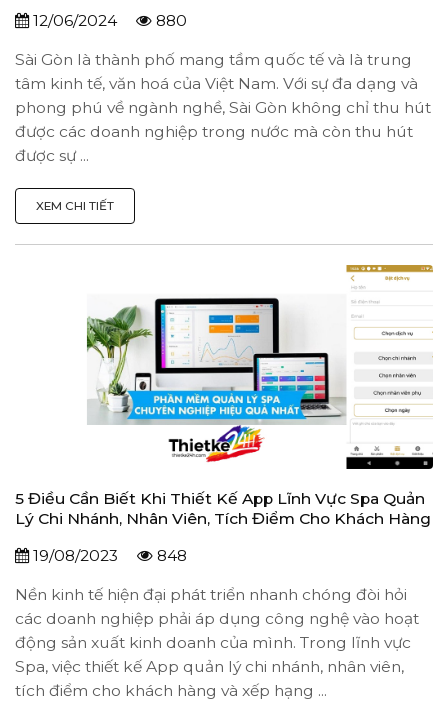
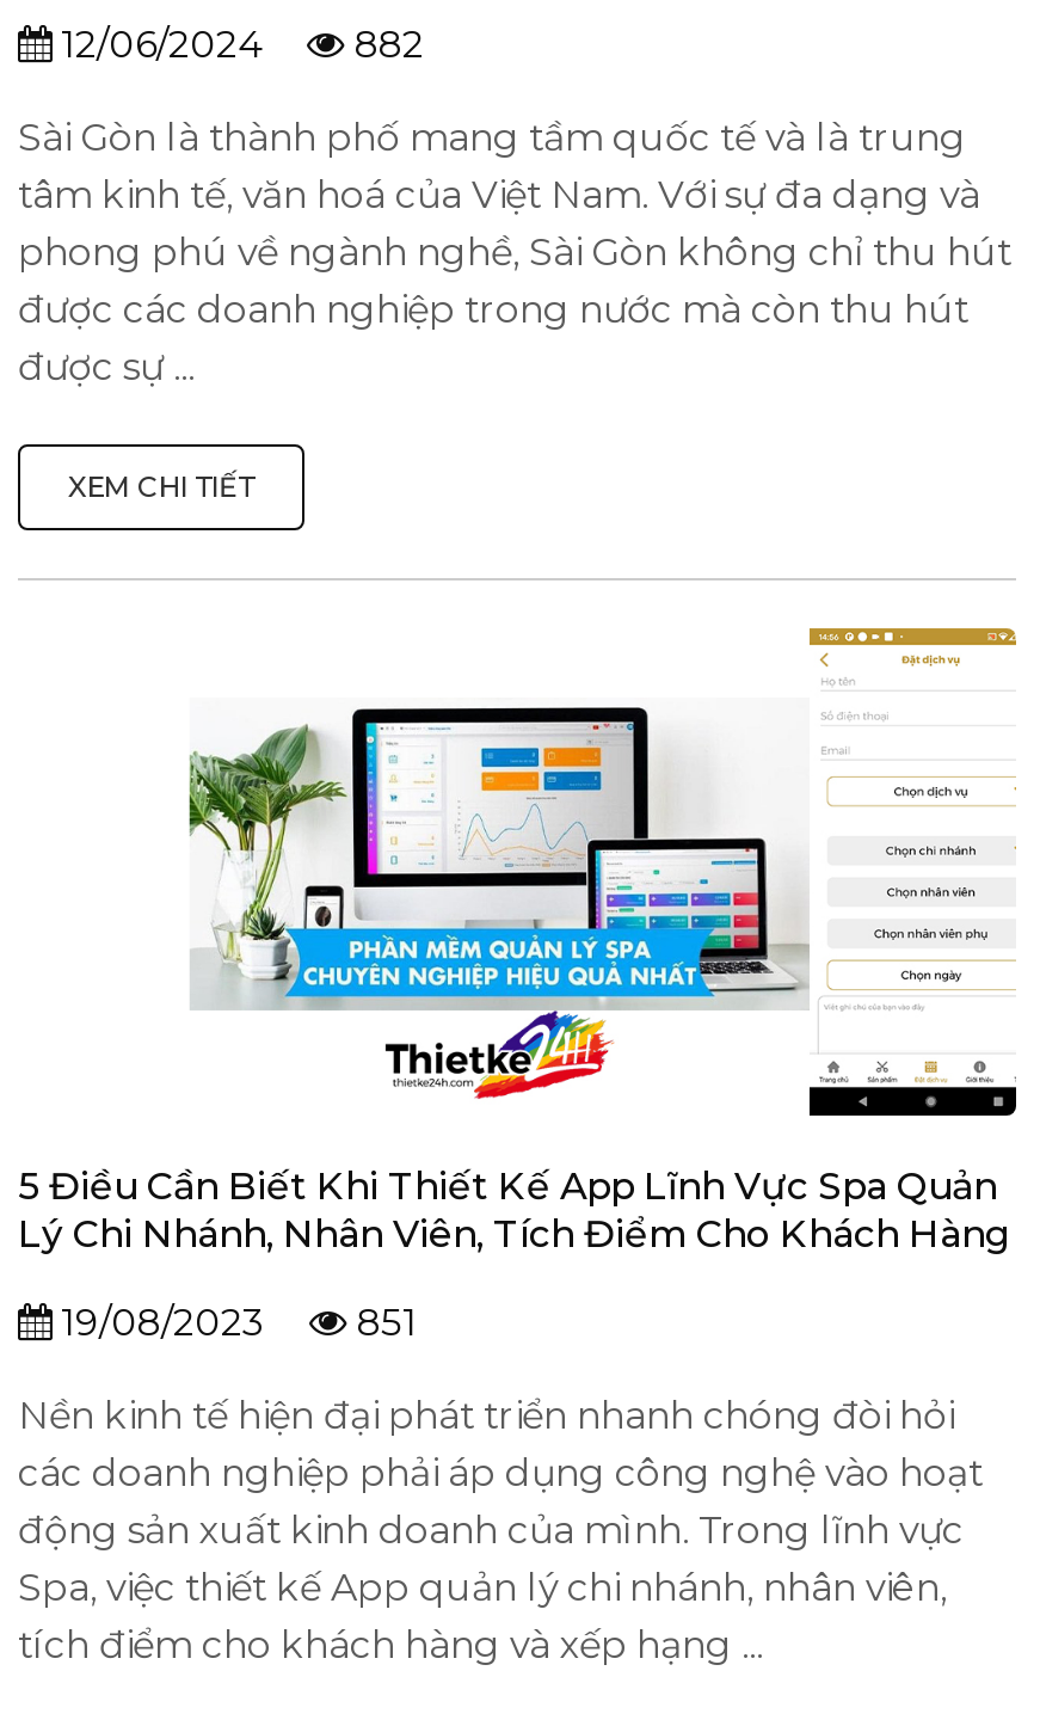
[33,11,187,30] 12/06/2024 880 -> [61,22,424,67] 12/06/2024 882
[33,546,187,565] 19/08/2023 848 -> [61,1300,417,1345] 19/08/2023 851

